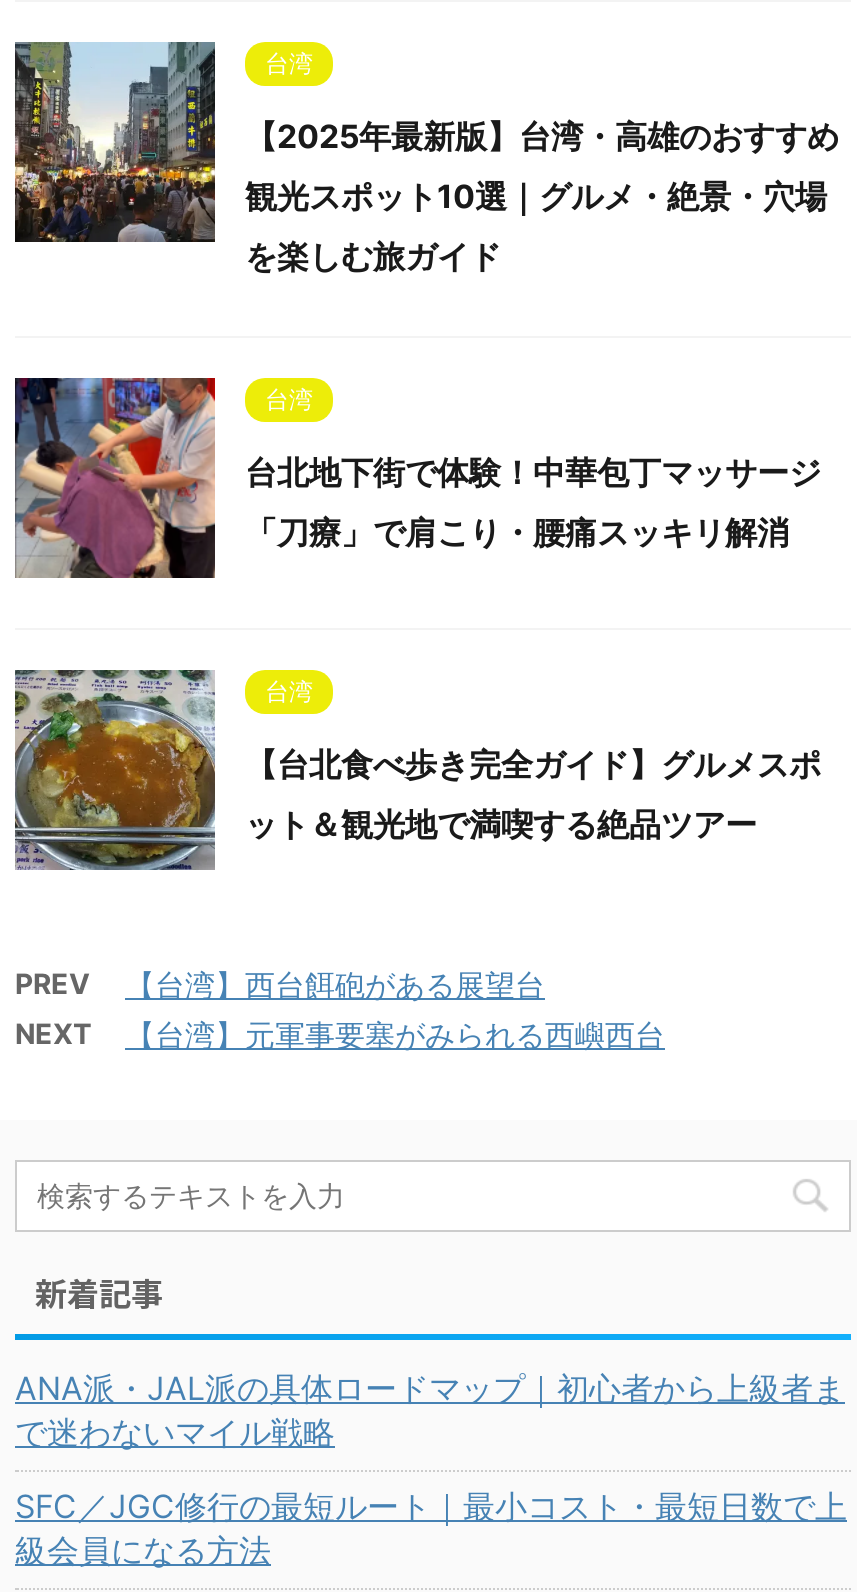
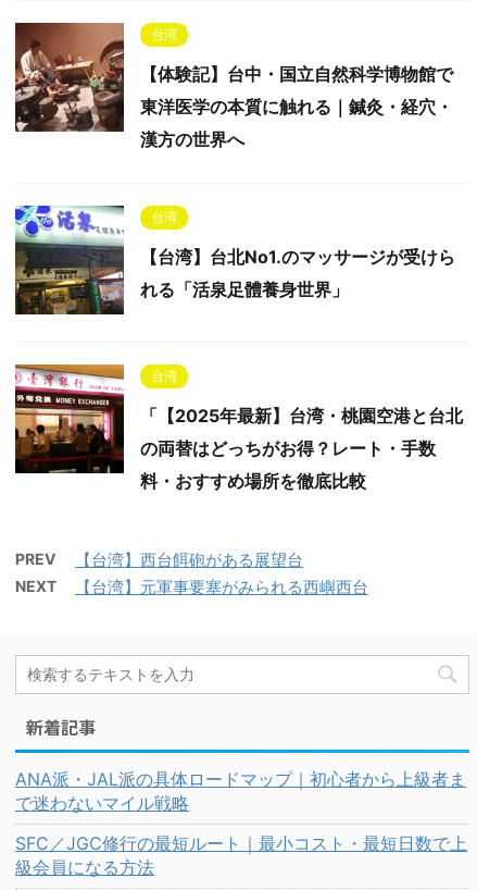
[15,40,839,244] [image] | 【2025年最新版】台湾・高雄のおすすめ -> [15,22,453,133] [image] | 【体験記】台中・国立自然科学博物館で
[245,177,827,217] 観光スポット10選｜グルメ・絶景・穴場 -> [140,96,453,118] 東洋医学の本質に触れる｜鍼灸・経穴・
[245,237,501,277] を楽しむ旅ガイド -> [140,129,244,150] 漢方の世界へ
[13,376,821,580] [image] | 台北地下街で体験！中華包丁マッサージ -> [14,205,455,316] [image] | 【台湾】台北No1.のマッサージが受けら
[245,513,789,553] 「刀療」で肩こり・腰痛スッキリ解消 -> [140,279,349,301] れる「活泉足體養身世界」
[13,668,821,872] [image] | 【台北食べ歩き完全ガイド】グルメスポ | ット＆観光地で満喫する絶品ツアー -> [14,363,463,492] [image] | 「【2025年最新】台湾・桃園空港と台北 | の両替はどっちがお得？レート・手数 | 料・おすすめ場所を徹底比較

